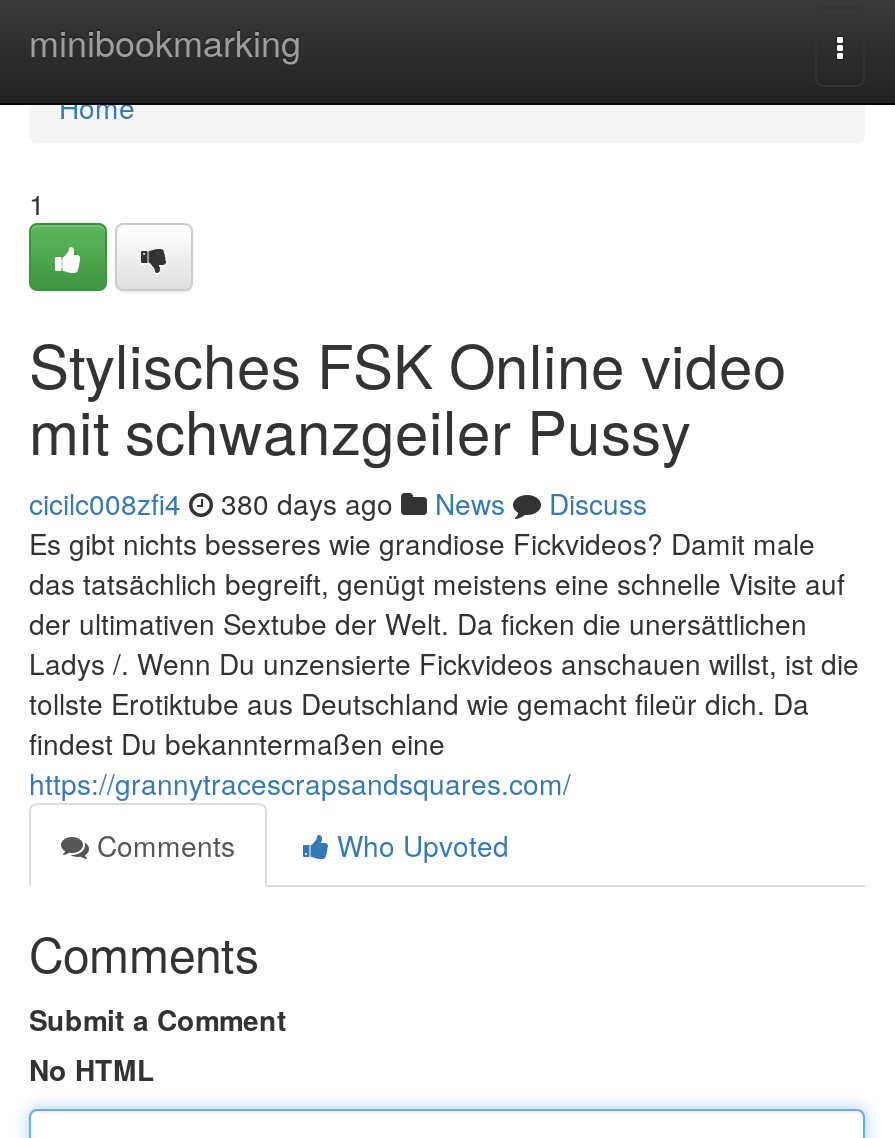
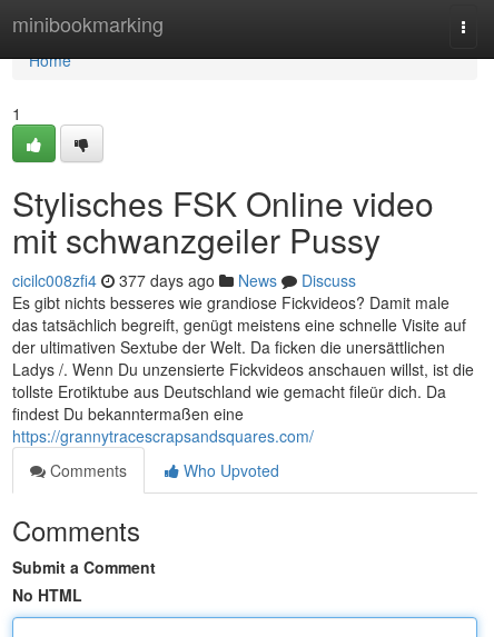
[29,483,647,523] cicilc008zfi4 380 days ago News Discuss -> [12,269,356,291] cicilc008zfi4 377 days ago News Discuss

